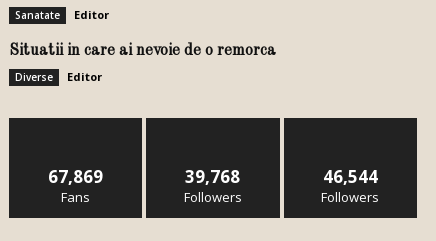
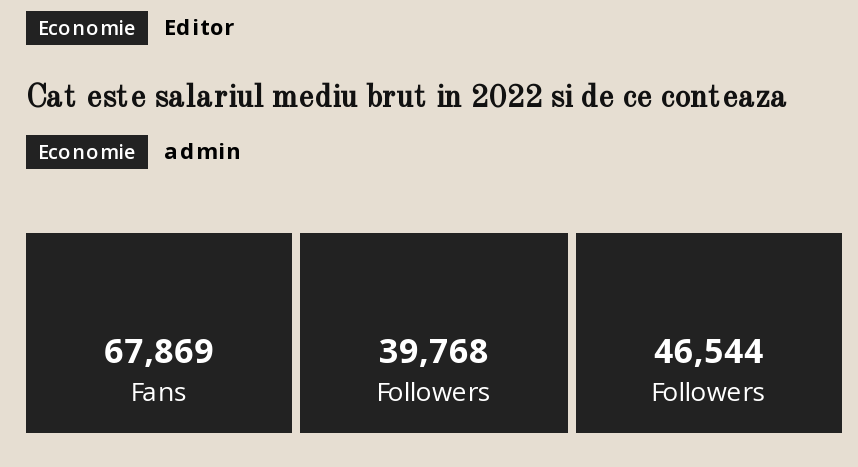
[15,8,60,22] Sanatate -> [38,13,136,41] Economie
[9,43,276,59] Situatii in care ai nevoie de o remorca -> [26,83,788,115] Cat este salariul mediu brut in 2022 si de ce conteaza
[15,69,102,84] Diverse | Editor -> [38,135,242,165] Economie | admin

